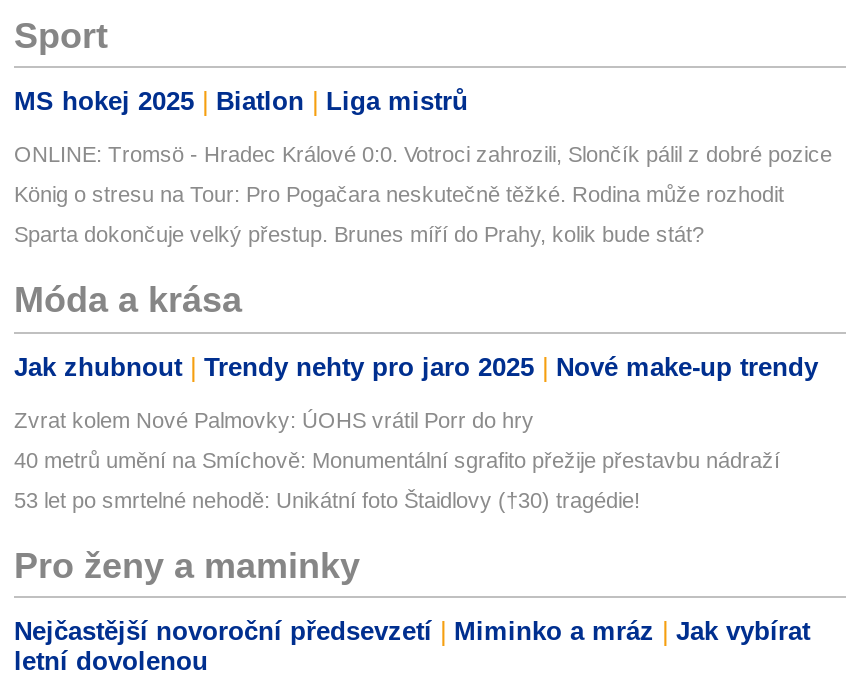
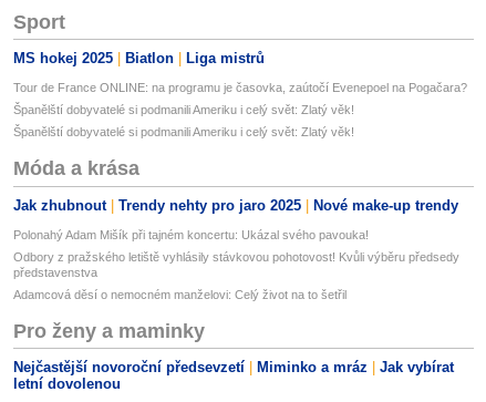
[14,142,832,166] ONLINE: Tromsö - Hradec Králové 0:0. Votroci zahrozili, Slončík pálil z dobré pozice -> [13,81,467,94] Tour de France ONLINE: na programu je časovka, zaútočí Evenepoel na Pogačara?
[14,182,784,206] König o stresu na Tour: Pro Pogačara neskutečně těžké. Rodina může rozhodit -> [13,103,354,117] Španělští dobyvatelé si podmanili Ameriku i celý svět: Zlatý věk!
[14,222,704,246] Sparta dokončuje velký přestup. Brunes míří do Prahy, kolik bude stát? -> [13,125,354,139] Španělští dobyvatelé si podmanili Ameriku i celý svět: Zlatý věk!
[14,407,534,431] Zvrat kolem Nové Palmovky: ÚOHS vrátil Porr do hry -> [13,228,369,241] Polonahý Adam Mišík při tajném koncertu: Ukázal svého pavouka!
[14,447,780,471] 40 metrů umění na Smíchově: Monumentální sgrafito přežije přestavbu nádraží -> [13,250,459,279] Odbory z pražského letiště vyhlásily stávkovou pohotovost! Kvůli výběru předsedy | představenstva
[14,487,640,511] 53 let po smrtelné nehodě: Unikátní foto Štaidlovy (†30) tragédie! -> [13,288,347,301] Adamcová děsí o nemocném manželovi: Celý život na to šetřil

